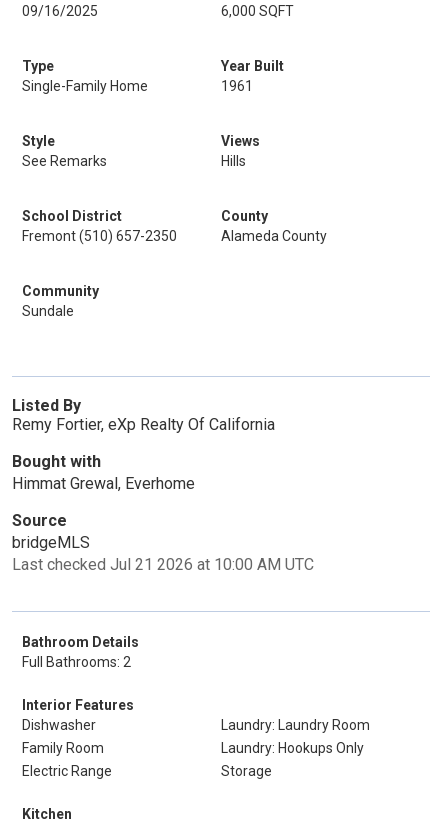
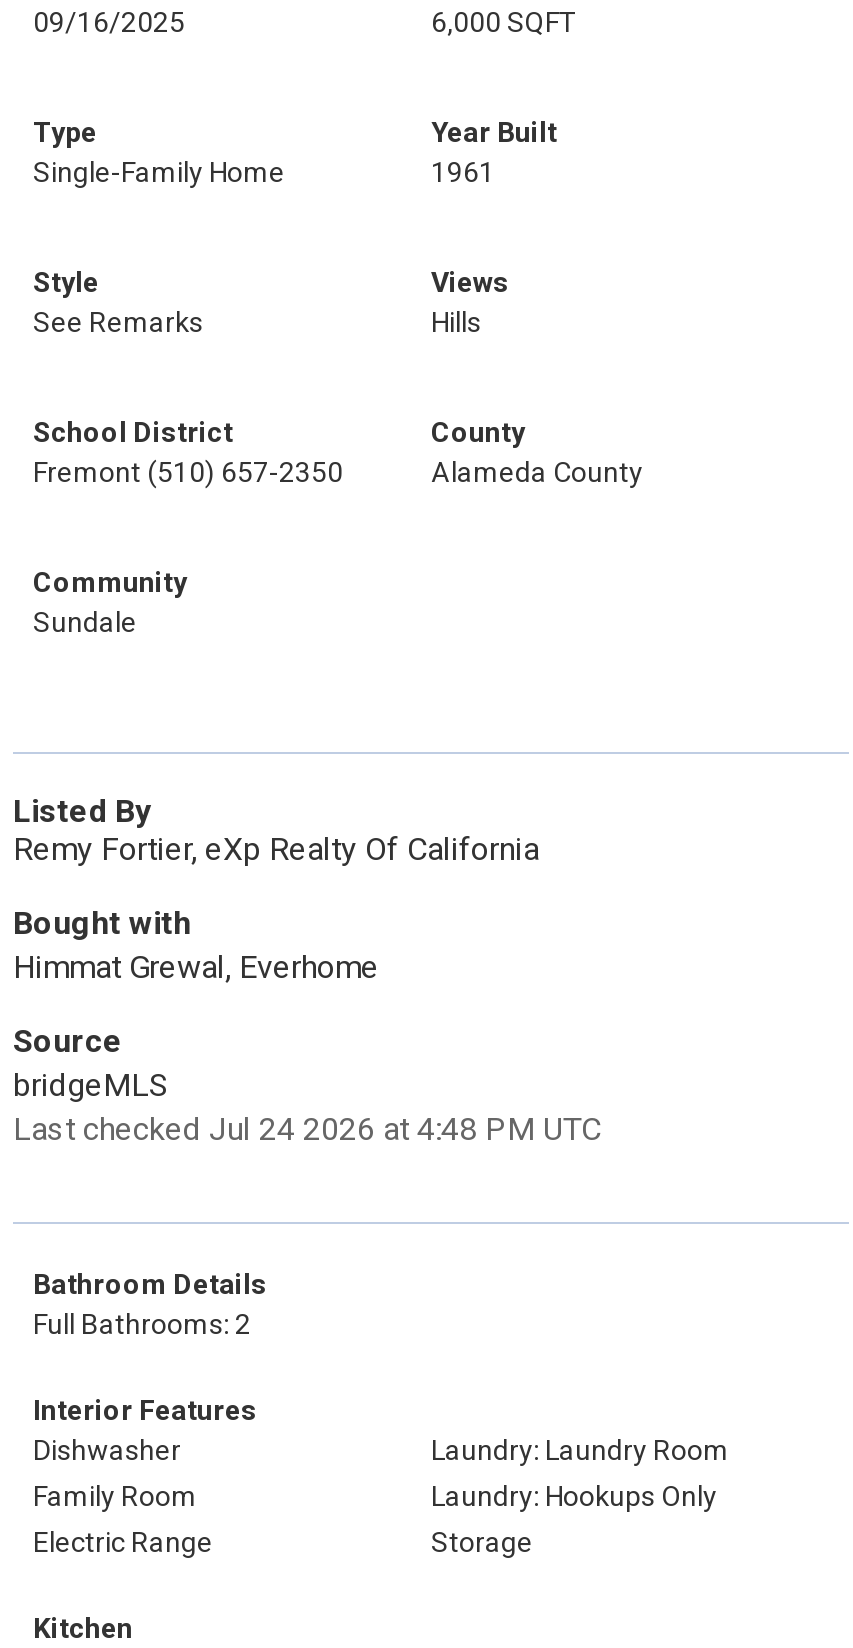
[12,555,314,574] Last checked Jul 21 2026 at 10:00 AM UTC -> [13,1110,601,1148] Last checked Jul 24 2026 at 4:48 PM UTC

